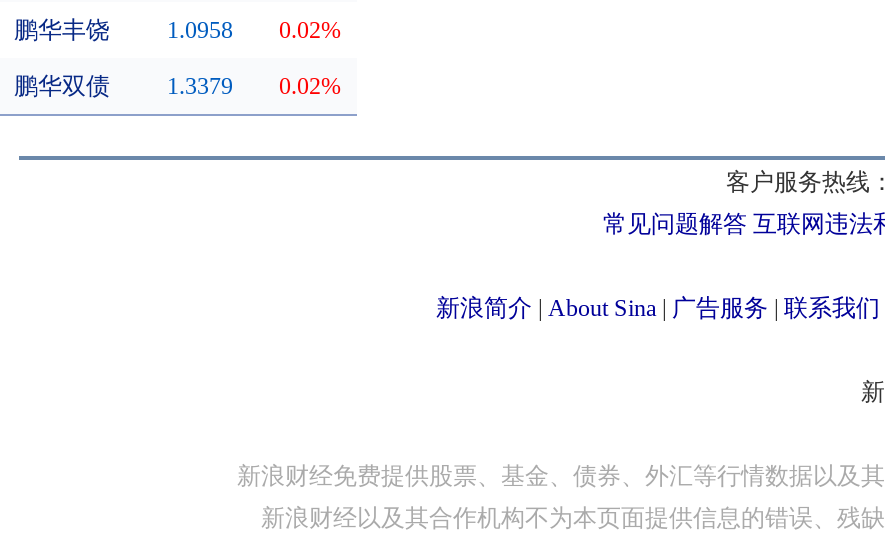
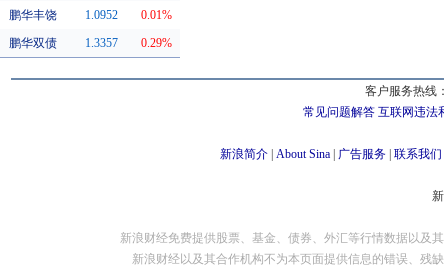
[167,16,233,44] 1.0958 -> [85,8,118,22] 1.0952
[279,16,341,44] 0.02% -> [141,8,172,22] 0.01%
[167,72,233,100] 1.3379 -> [85,36,118,50] 1.3357
[279,72,341,100] 0.02% -> [141,36,172,50] 0.29%

